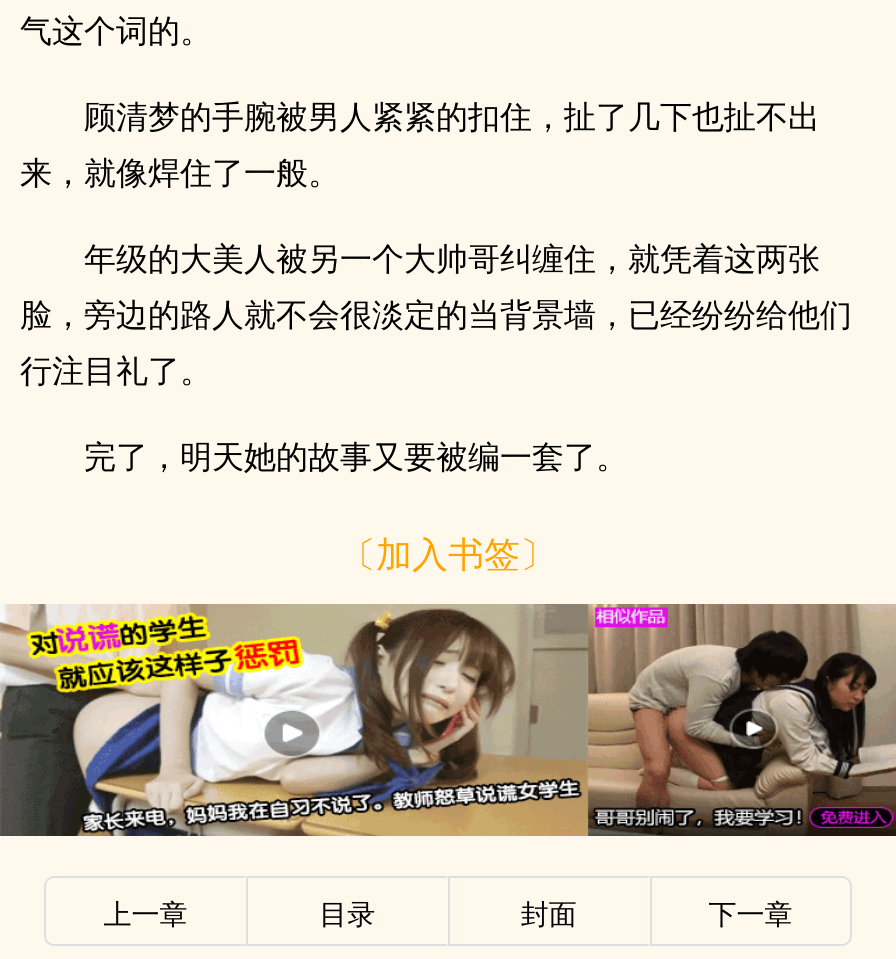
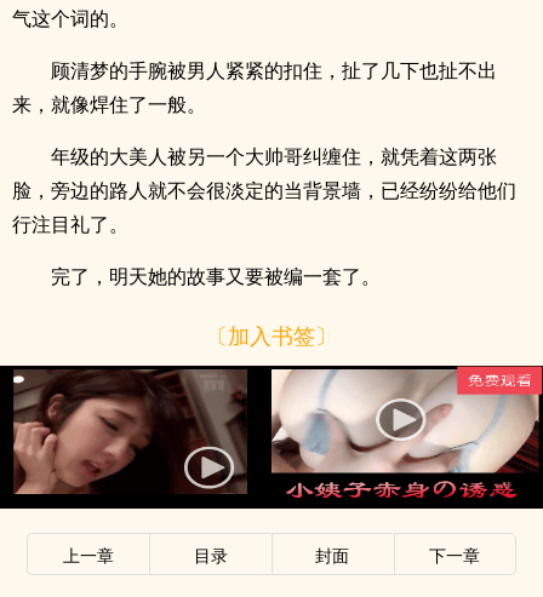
[6,602,890,838] [image] -> [4,364,539,510] [image]

